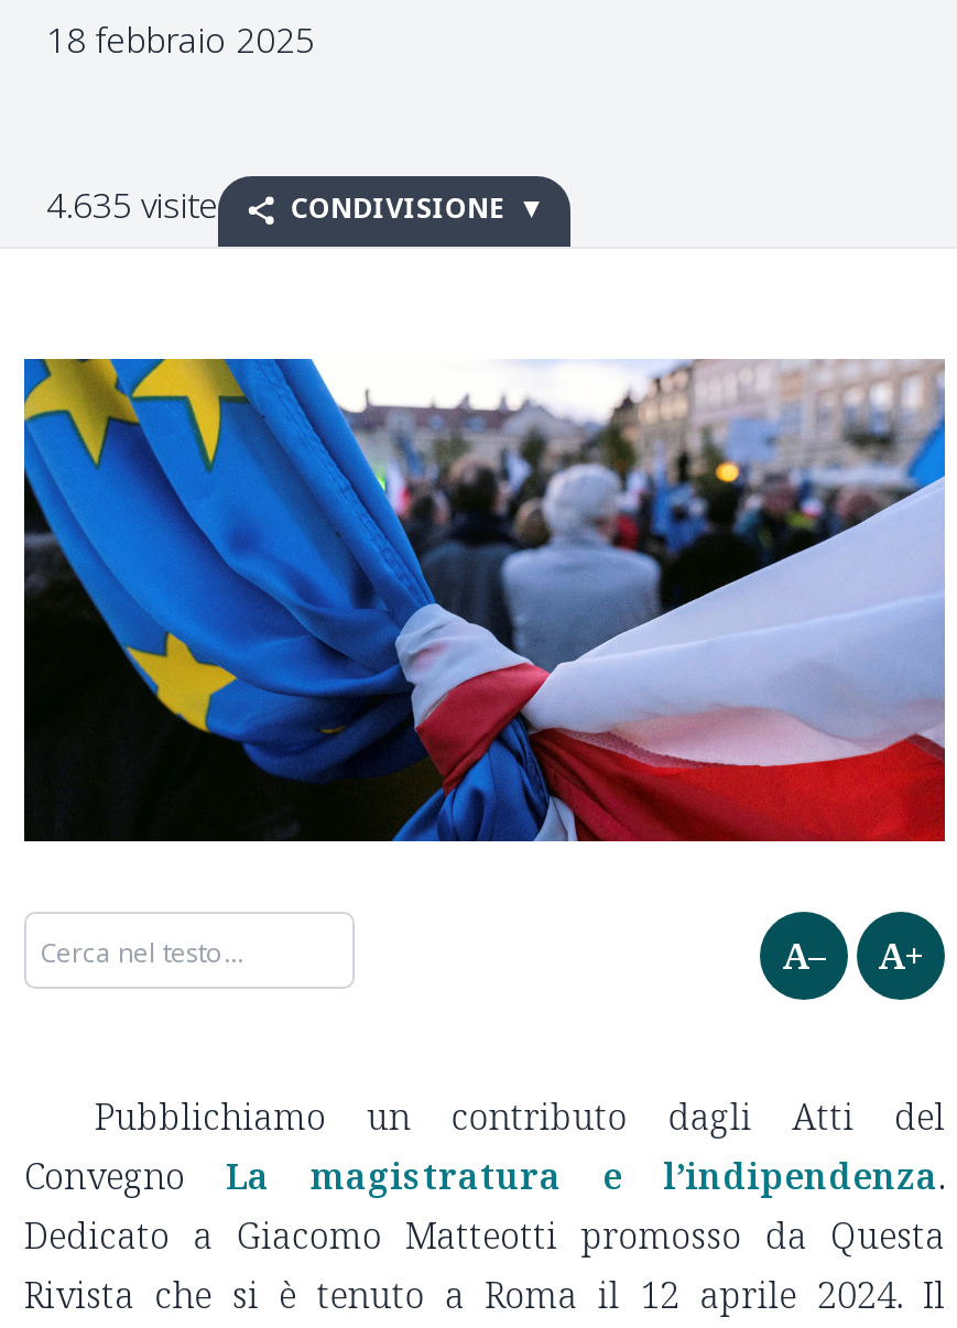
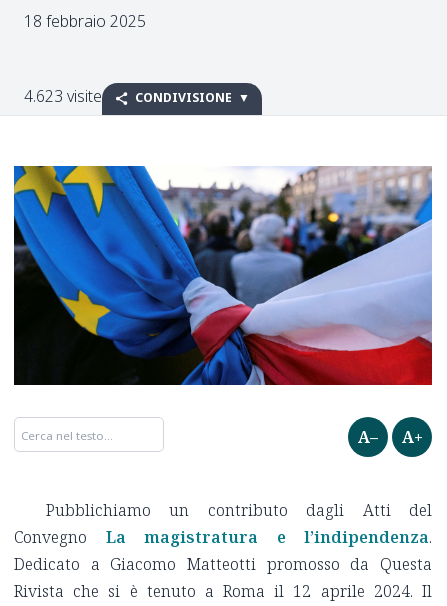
[46,180,505,229] 4.635 visite CONDIVISIONE -> [24,85,232,107] 4.623 visite CONDIVISIONE

